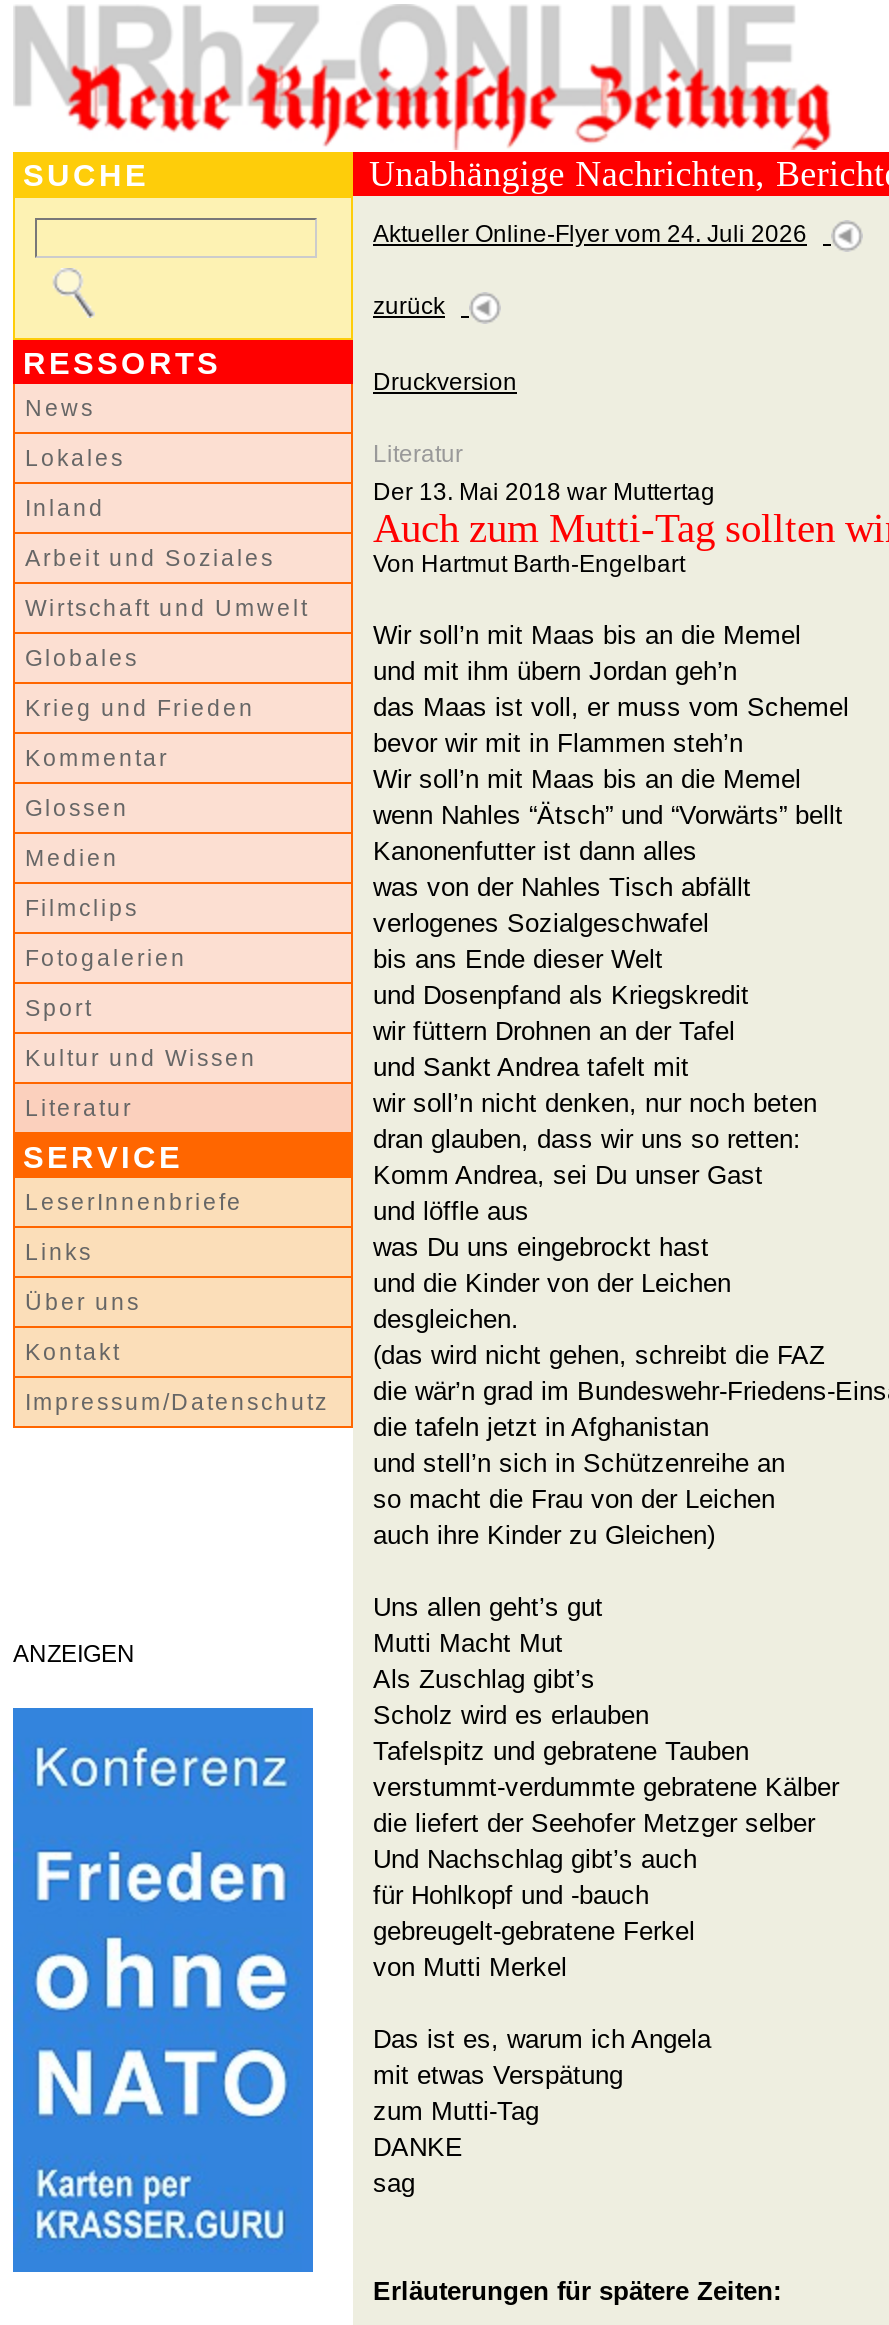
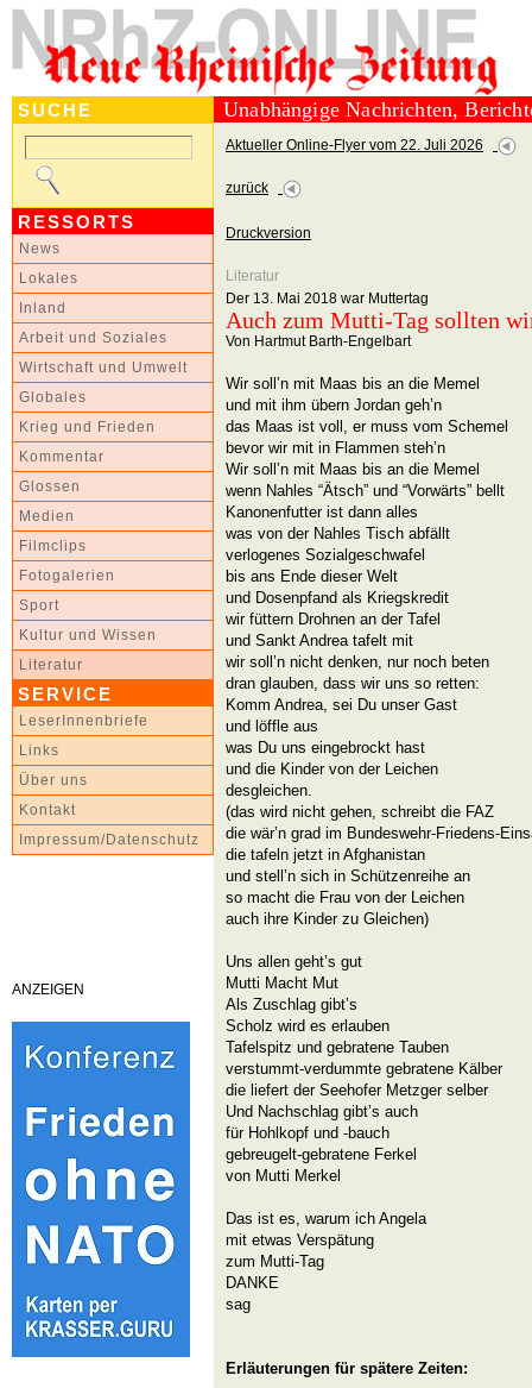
[373,220,807,248] Aktueller Online-Flyer vom 24. Juli 2026 -> [226,137,483,153] Aktueller Online-Flyer vom 22. Juli 2026

